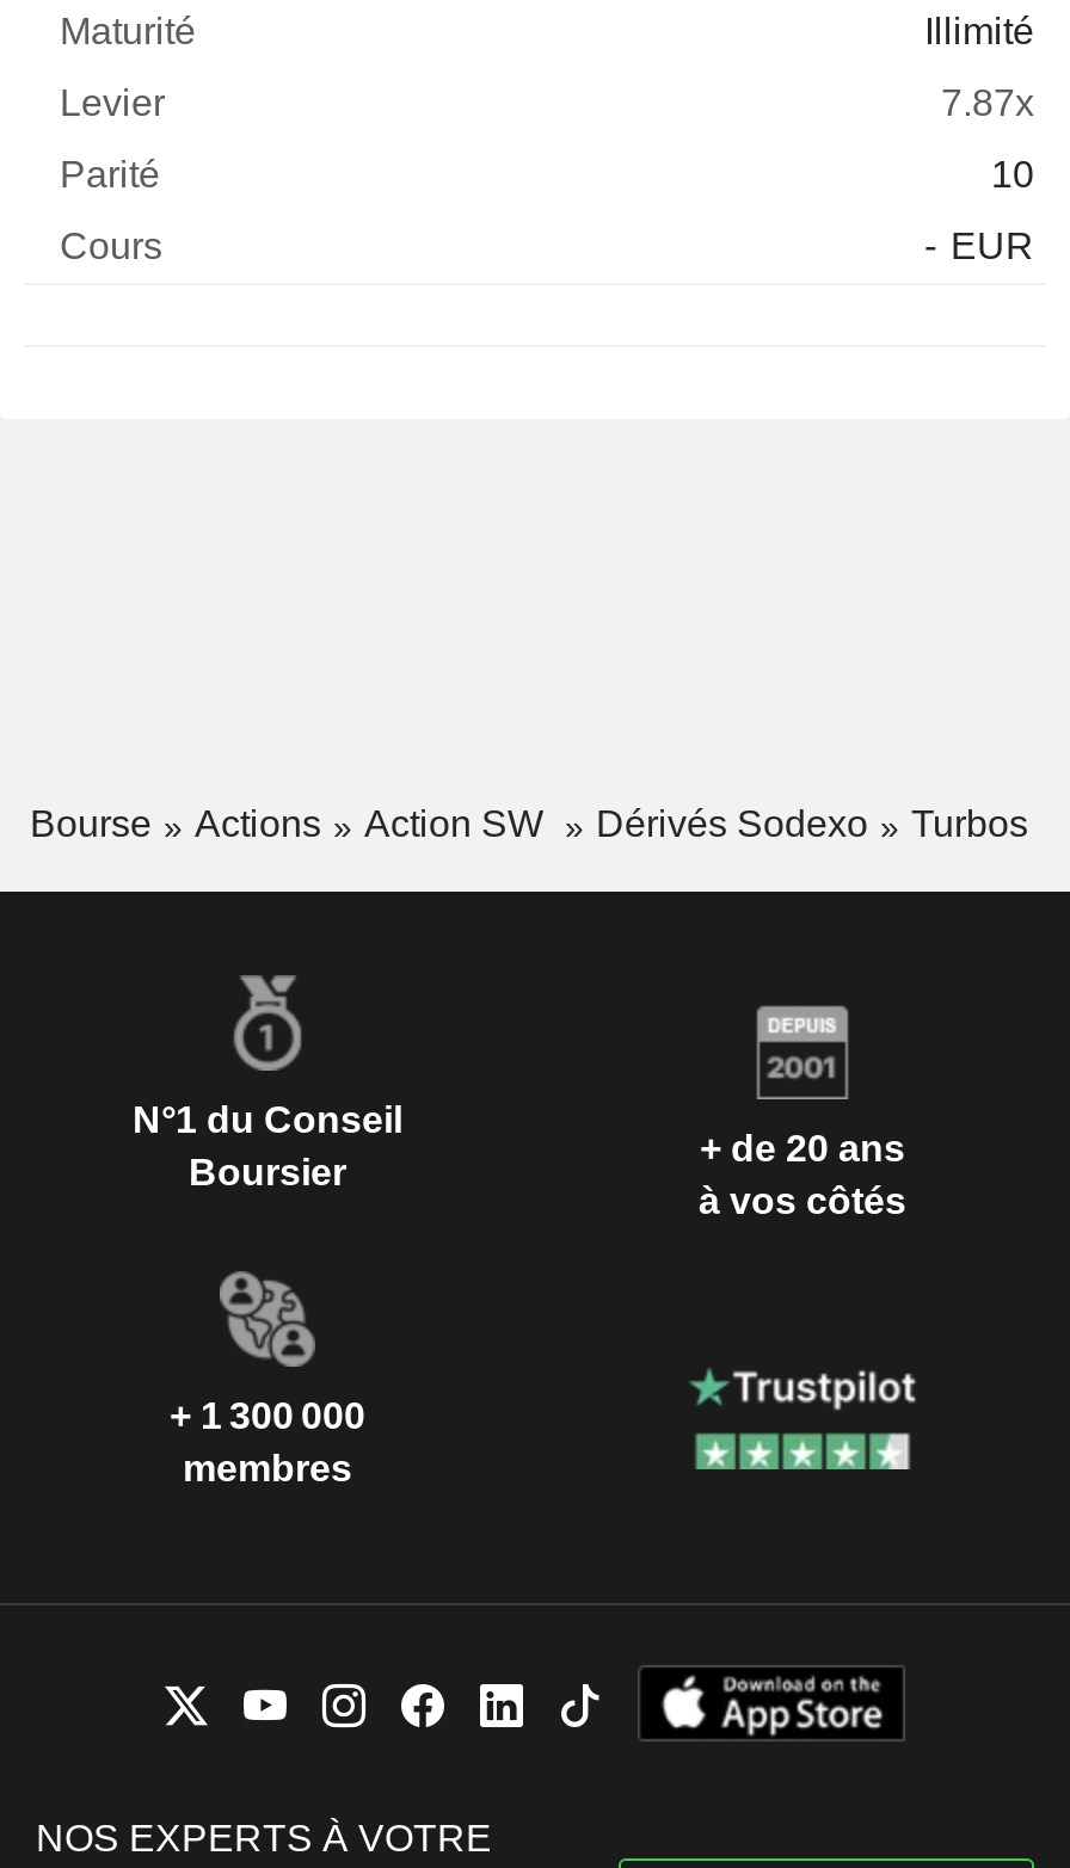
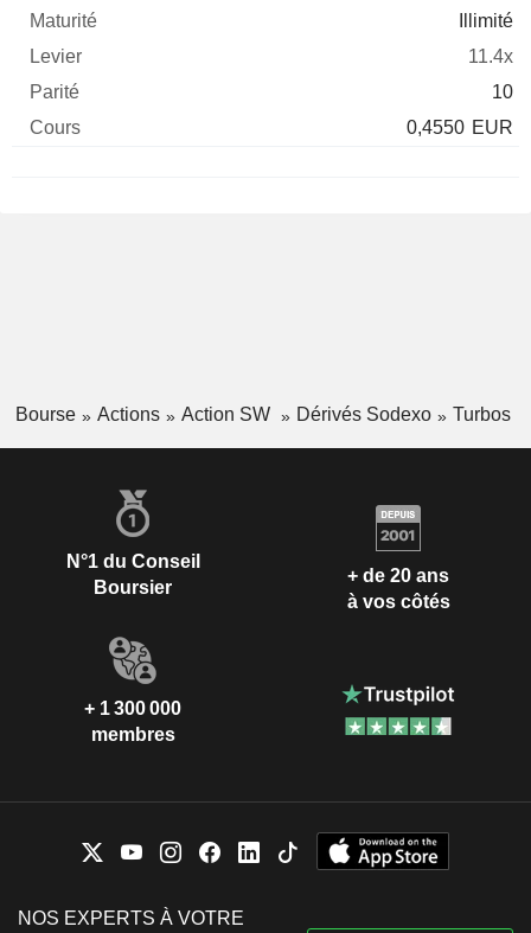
[941,83,1034,123] 7.87x -> [468,46,513,67] 11.4x
[924,226,1034,267] - EUR -> [407,118,513,138] 0,4550 EUR

